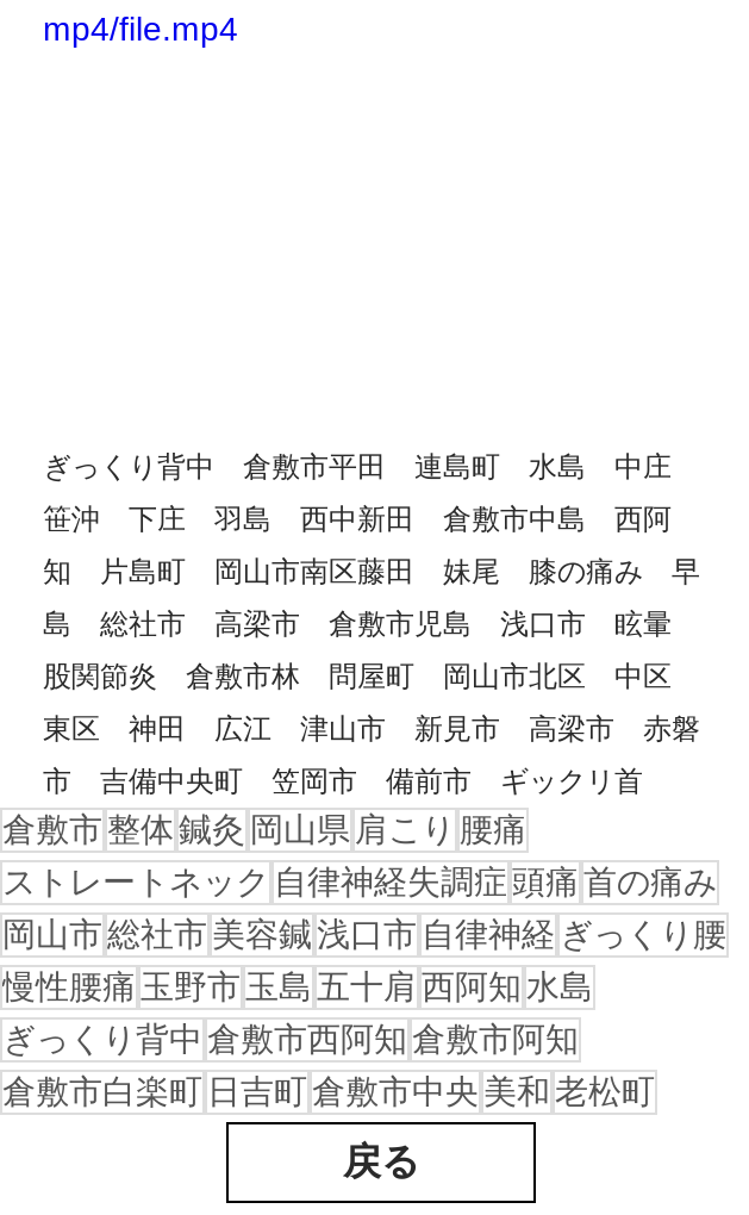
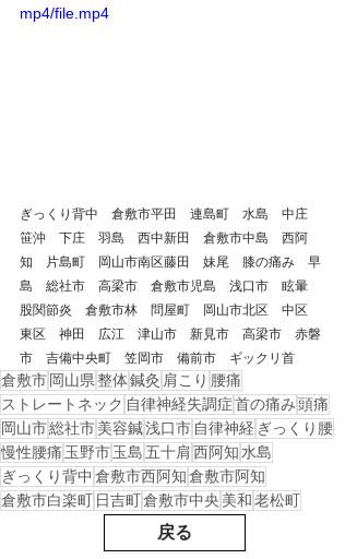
[2,811,526,849] 倉敷市 整体 鍼灸 岡山県 肩こり 腰痛 -> [1,372,241,389] 倉敷市 岡山県 整体 鍼灸 肩こり 腰痛
[2,863,717,901] ストレートネック 自律神経失調症 頭痛 首の痛み -> [1,396,329,413] ストレートネック 自律神経失調症 首の痛み 頭痛

